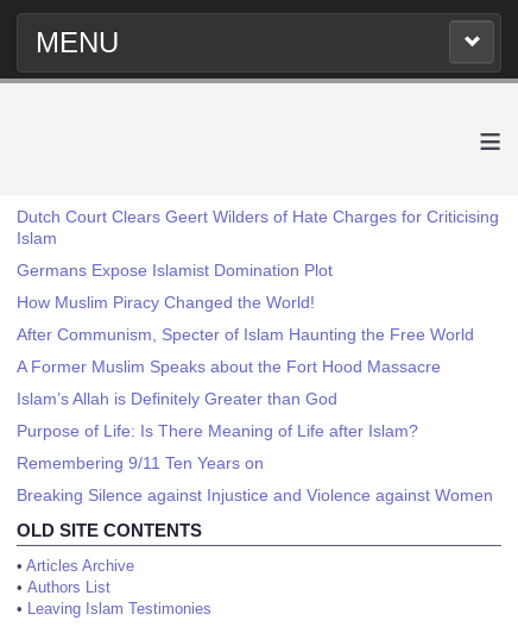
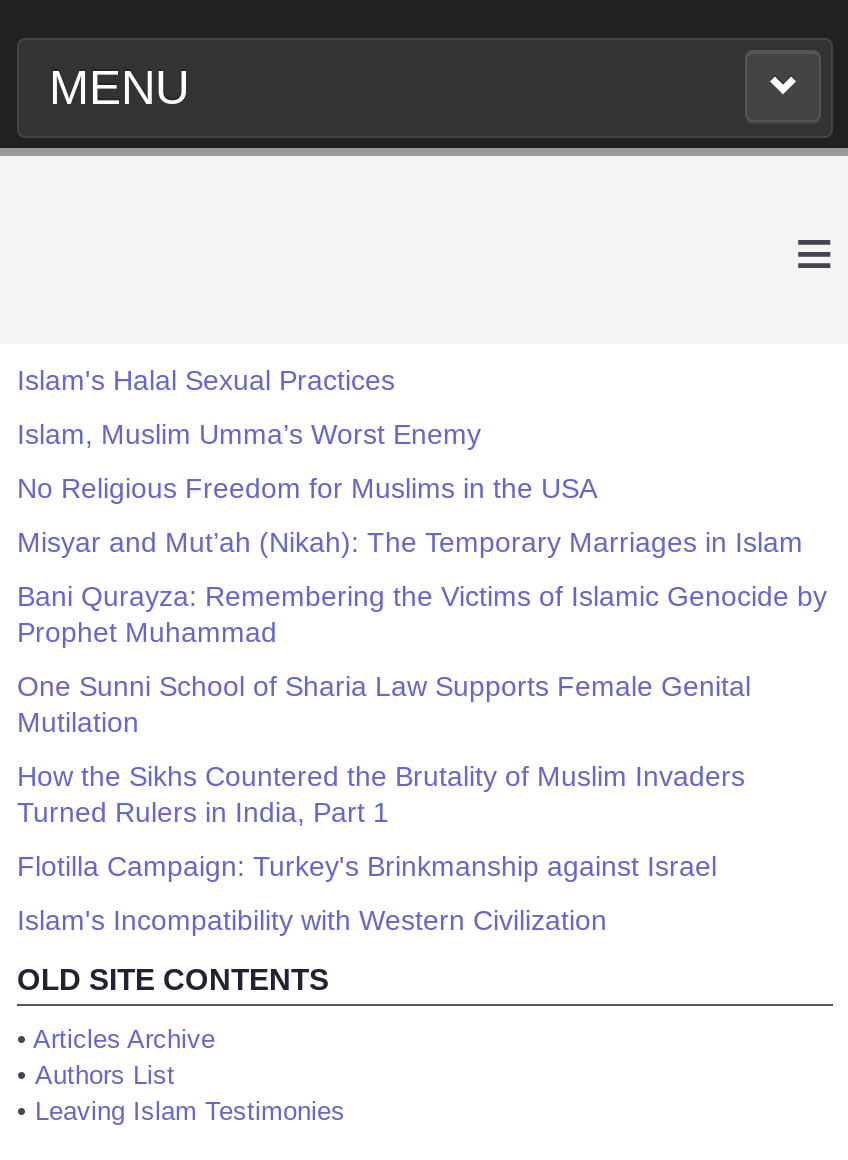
[17,207,499,247] Dutch Court Clears Geert Wilders of Hate Charges for Criticising | Islam -> [17,364,395,396] Islam's Halal Sexual Practices
[17,261,333,280] Germans Expose Islamist Domination Plot -> [17,418,481,450] Islam, Muslim Umma’s Worst Enemy
[17,293,315,312] How Muslim Piracy Changed the World! -> [17,472,597,504] No Religious Freedom for Muslims in the USA
[17,325,474,344] After Communism, Specter of Islam Haunting the Free World -> [17,526,803,558] Misyar and Mut’ah (Nikah): The Temporary Marriages in Islam
[17,357,441,376] A Former Muslim Speaks about the Fort Hood Massacre -> [17,580,827,648] Bani Qurayza: Remembering the Victims of Islamic Genocide by | Prophet Muhammad
[17,389,337,408] Islam’s Allah is Definitely Greater than God -> [17,670,751,738] One Sunni School of Sharia Law Supports Female Genital | Mutilation
[17,421,418,440] Purpose of Life: Is There Meaning of Life after Islam? -> [17,760,745,828] How the Sikhs Countered the Brutality of Muslim Invaders | Turned Rulers in India, Part 1
[17,453,264,472] Remembering 9/11 Ten Years on -> [17,850,717,882] Flotilla Campaign: Turkey's Brinkmanship against Israel
[17,485,493,504] Breaking Silence against Injustice and Violence against Women -> [17,904,607,936] Islam's Incompatibility with Western Civilization

